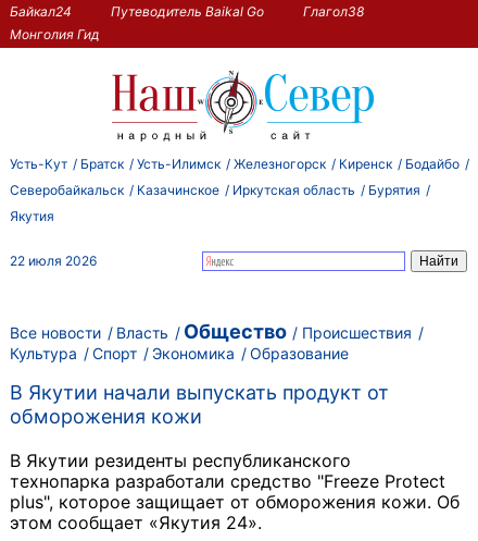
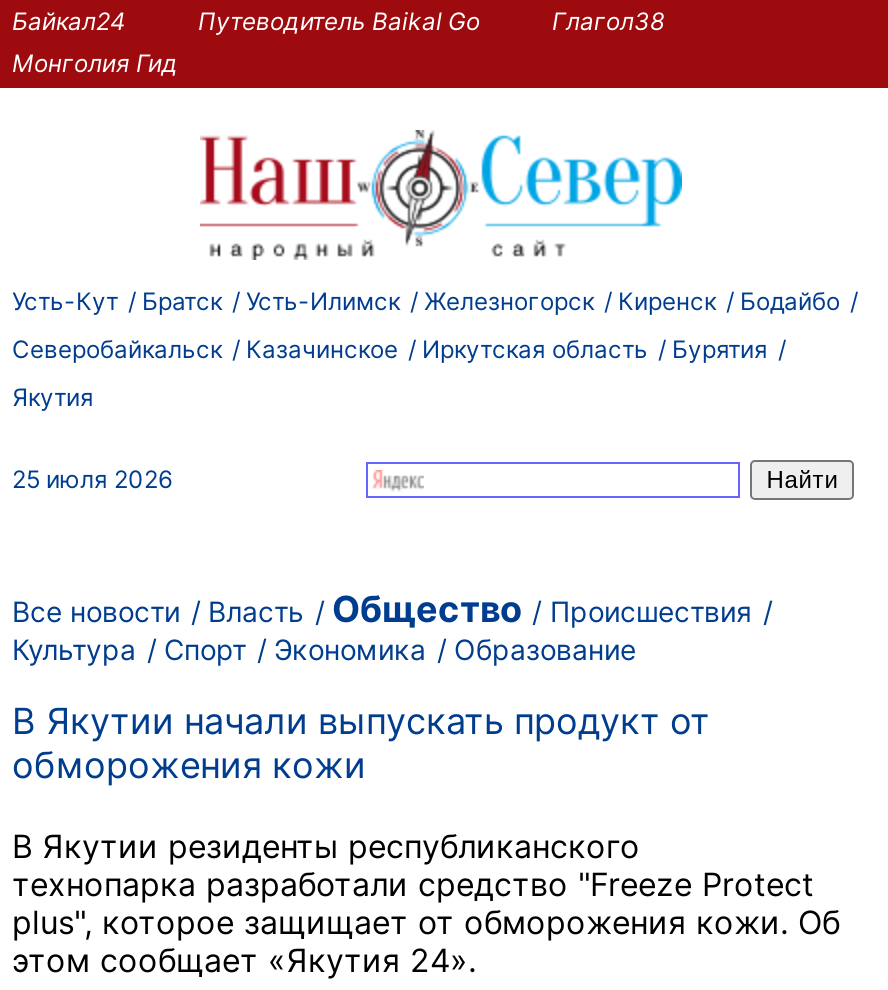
[10,252,97,268] 22 июля 2026 -> [12,463,172,493] 25 июля 2026

